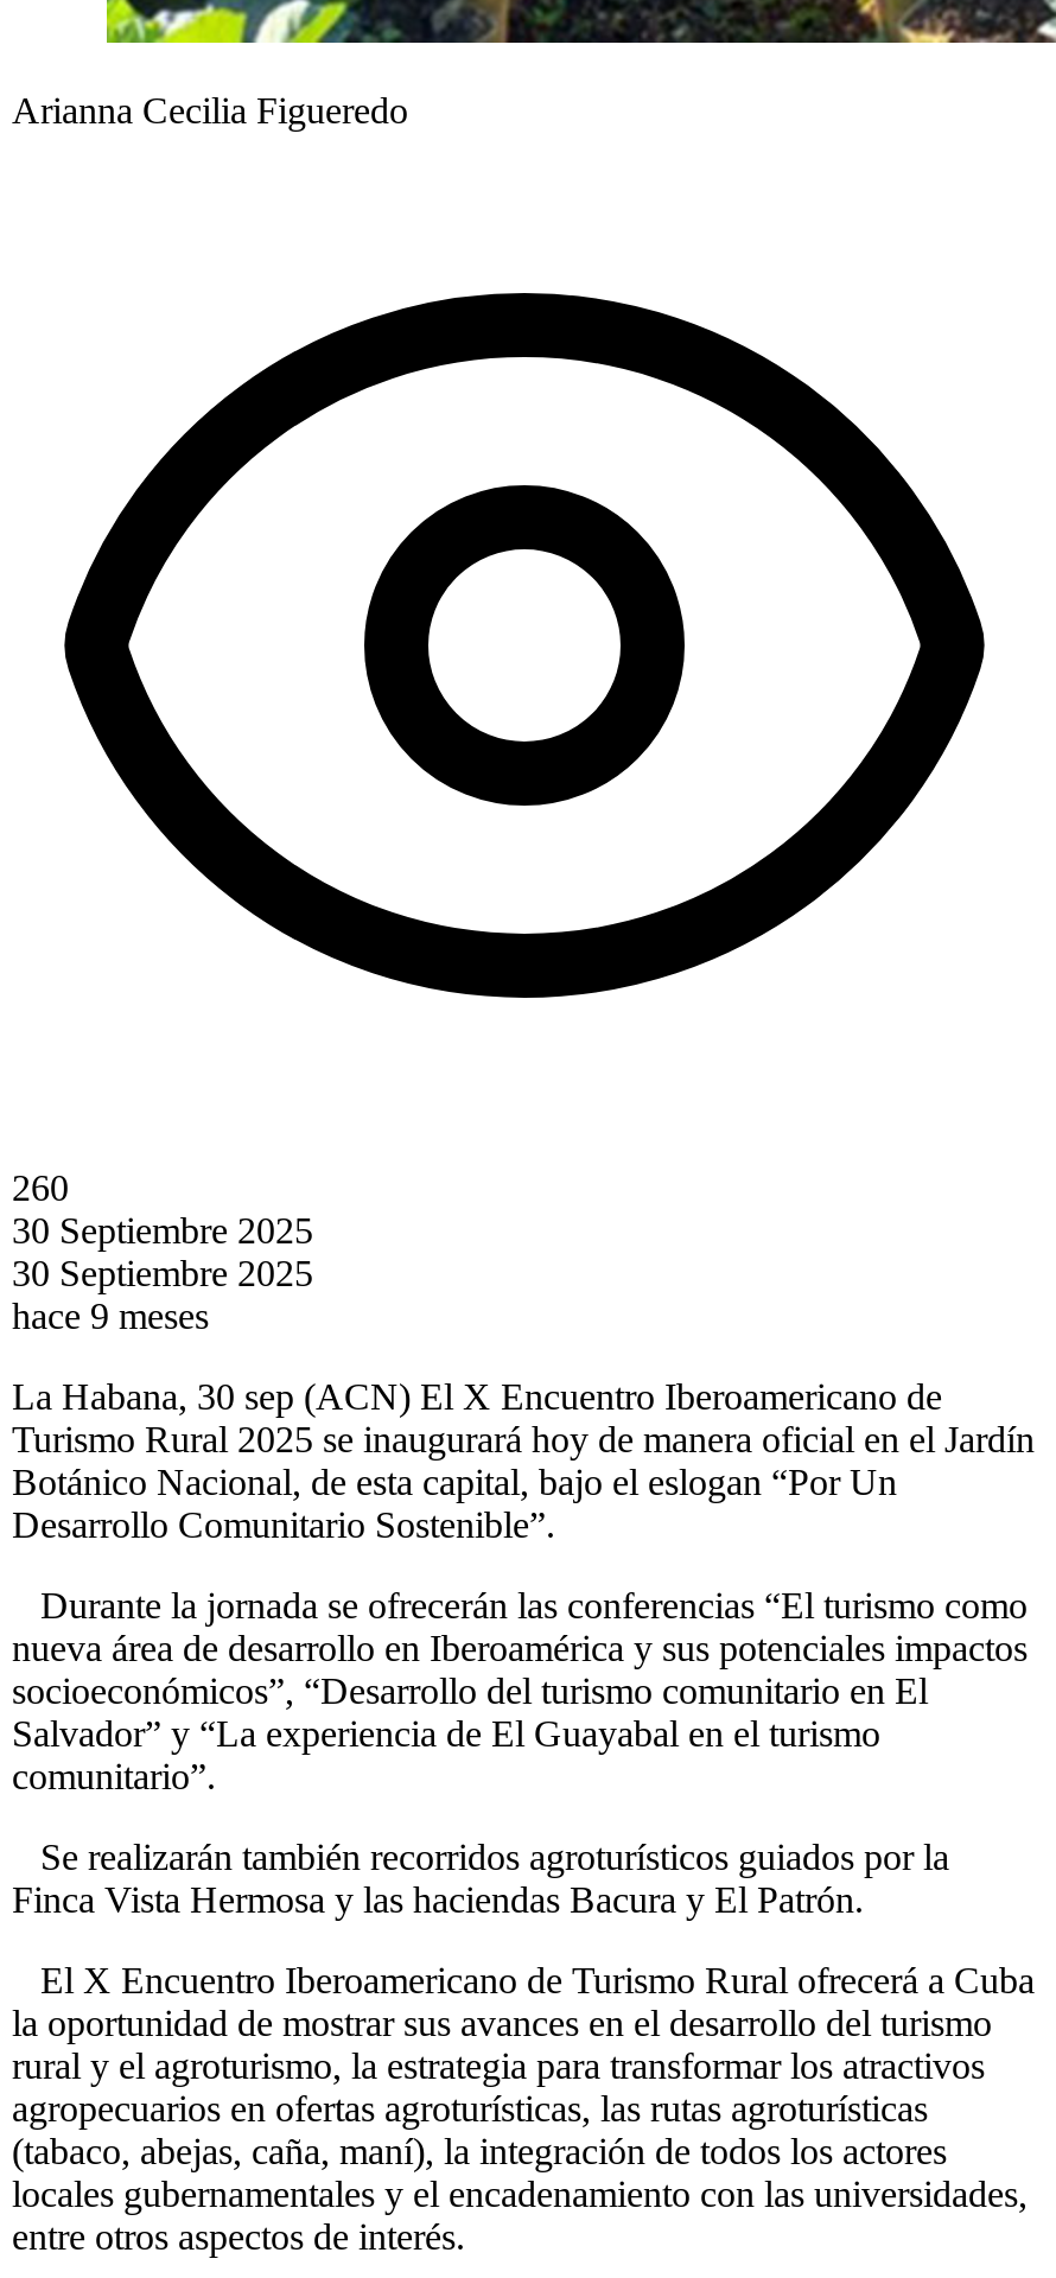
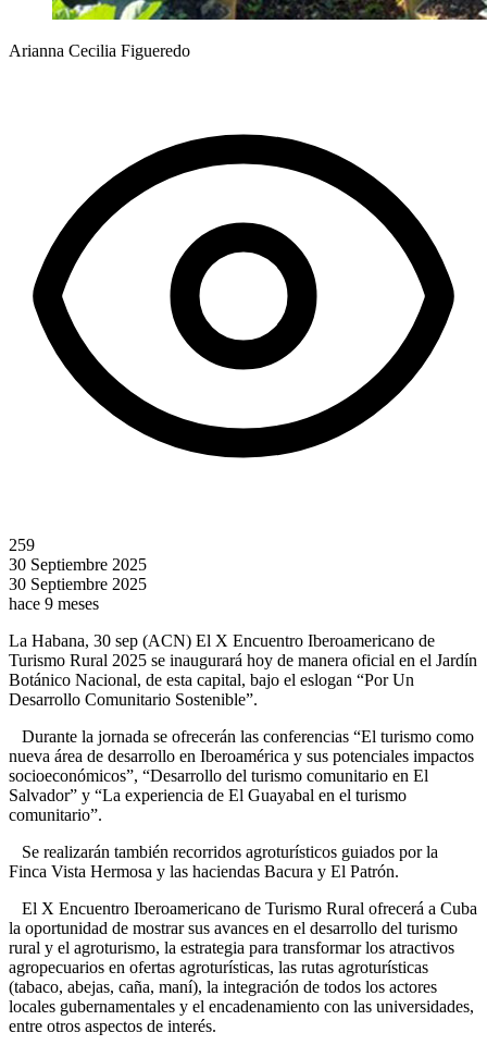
[12,1168,69,1209] 260 -> [9,536,35,555] 259

